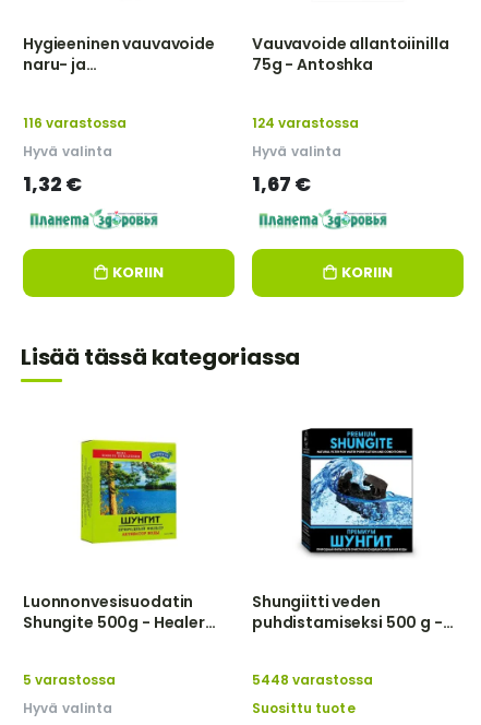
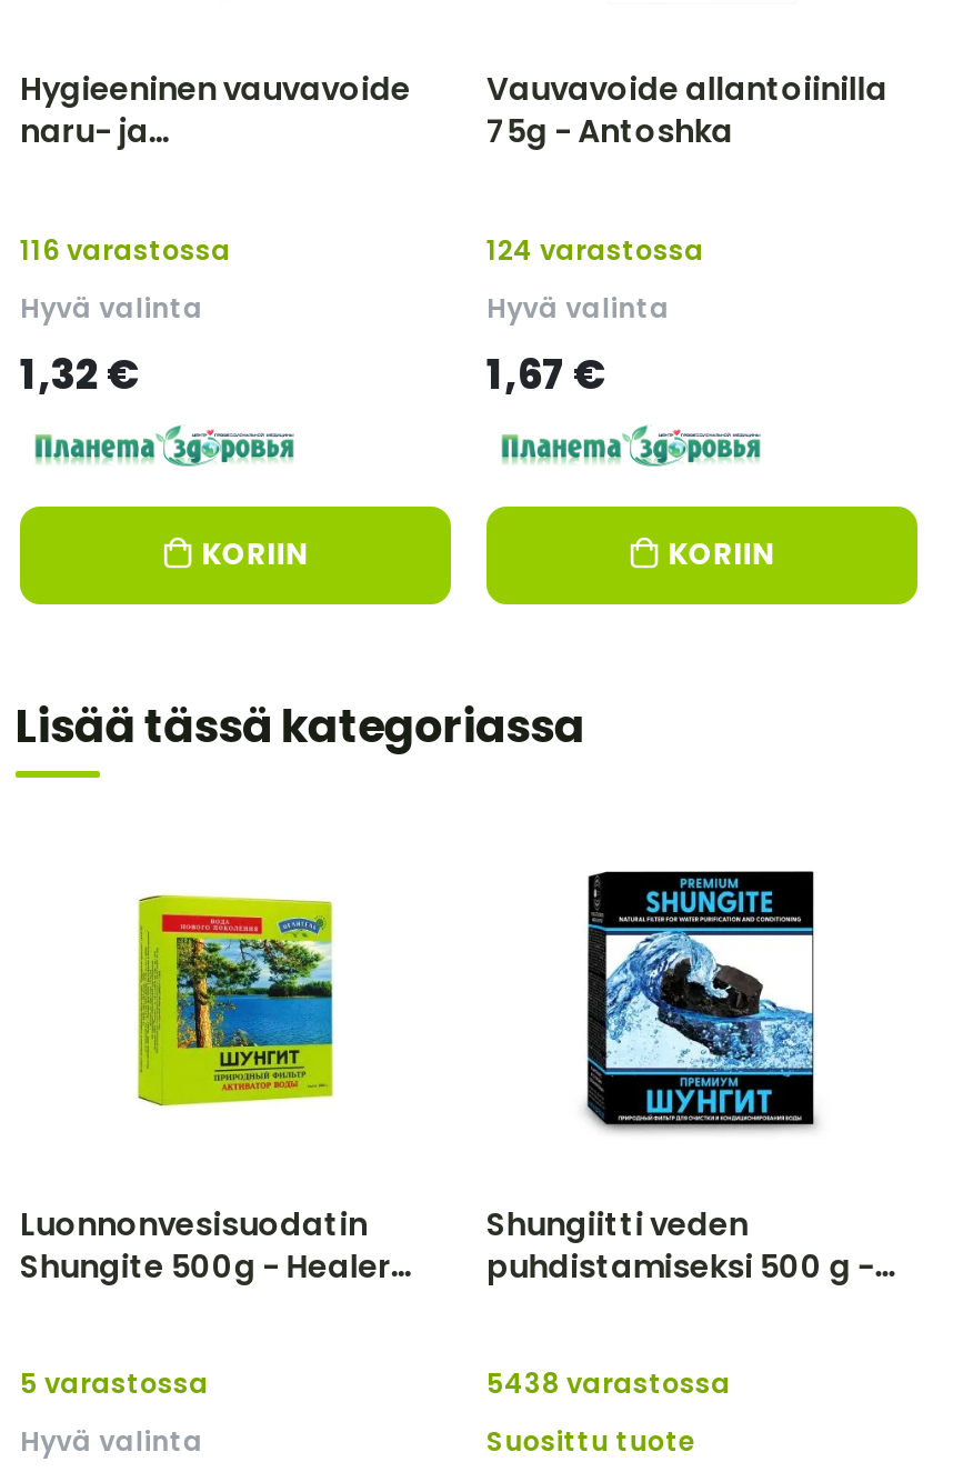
[252,671,373,689] 5448 varastossa -> [486,1365,731,1403] 5438 varastossa

